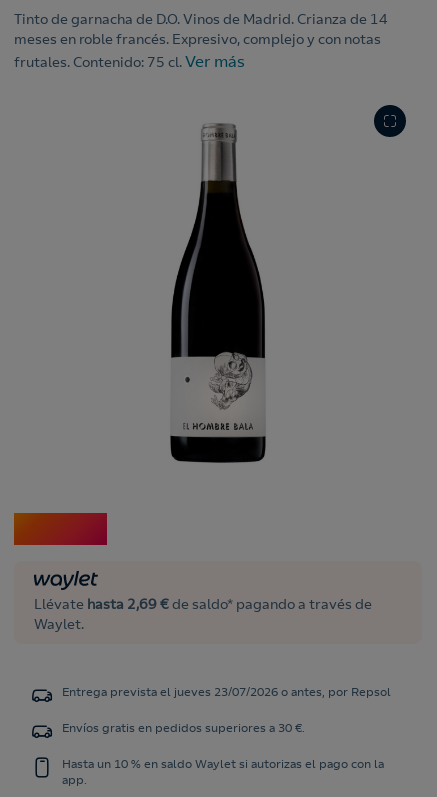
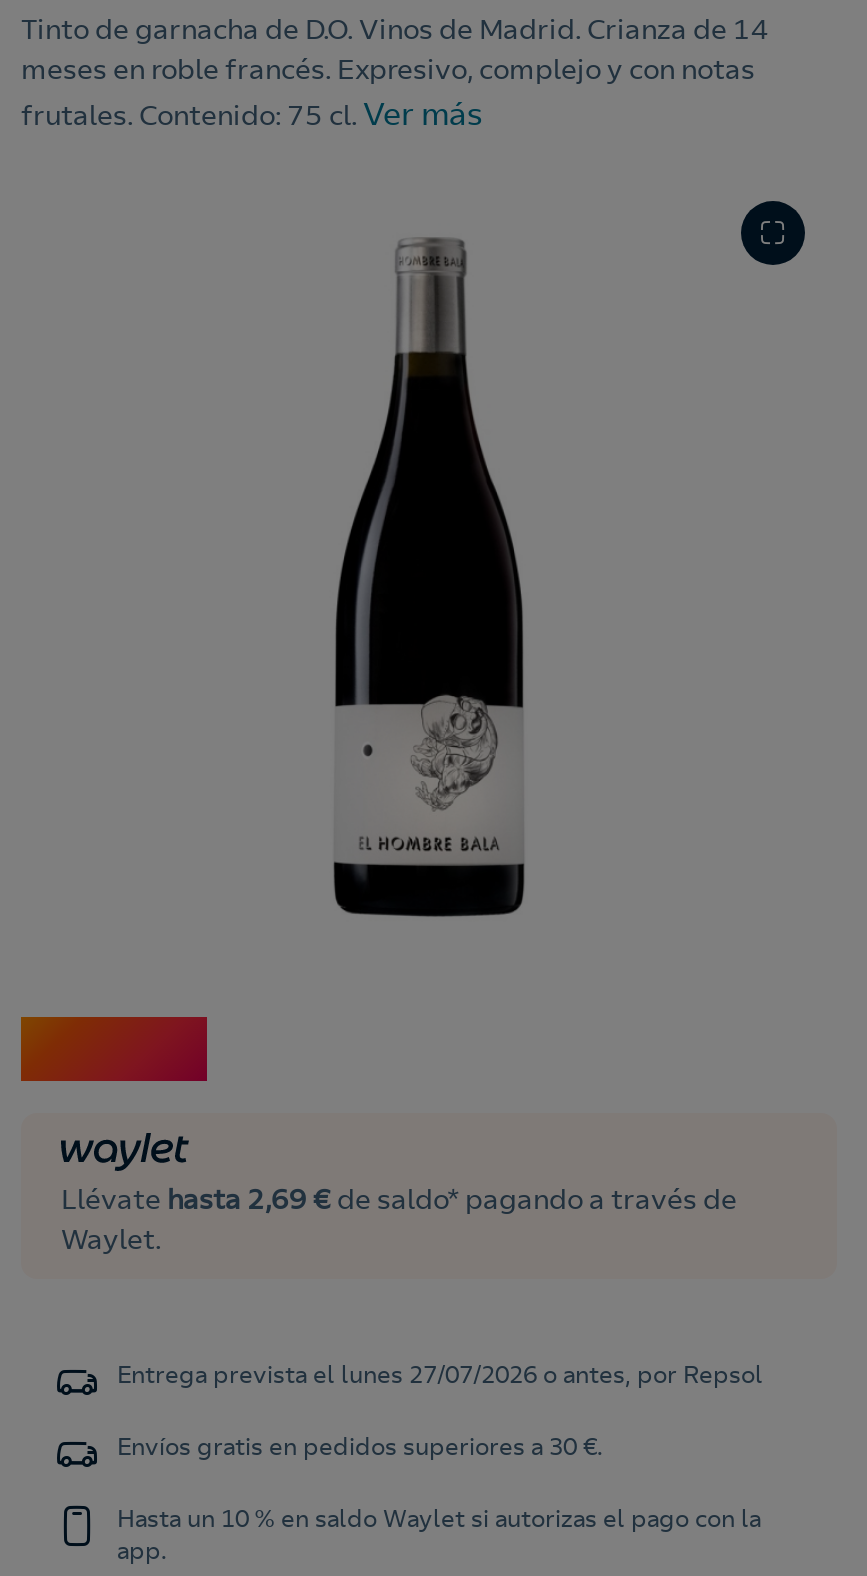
[62,684,391,699] Entrega prevista el jueves 23/07/2026 o antes, por Repsol -> [117,1359,763,1389] Entrega prevista el lunes 27/07/2026 o antes, por Repsol

